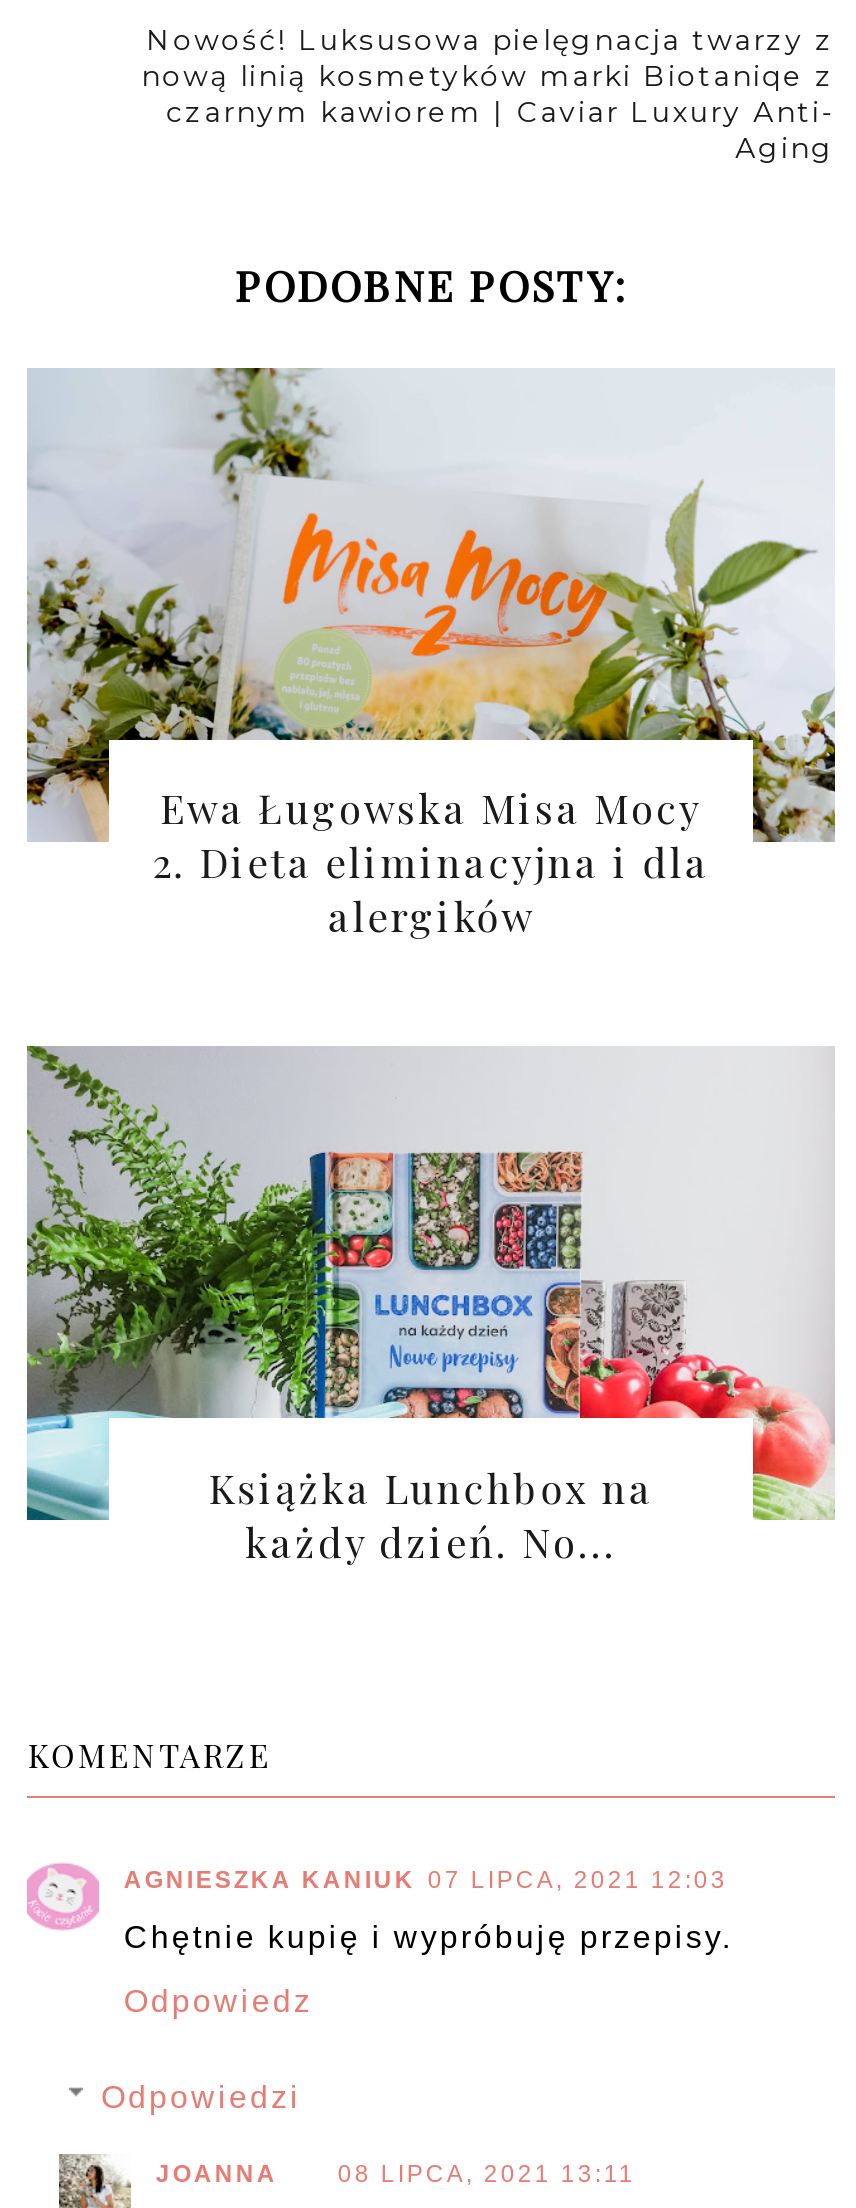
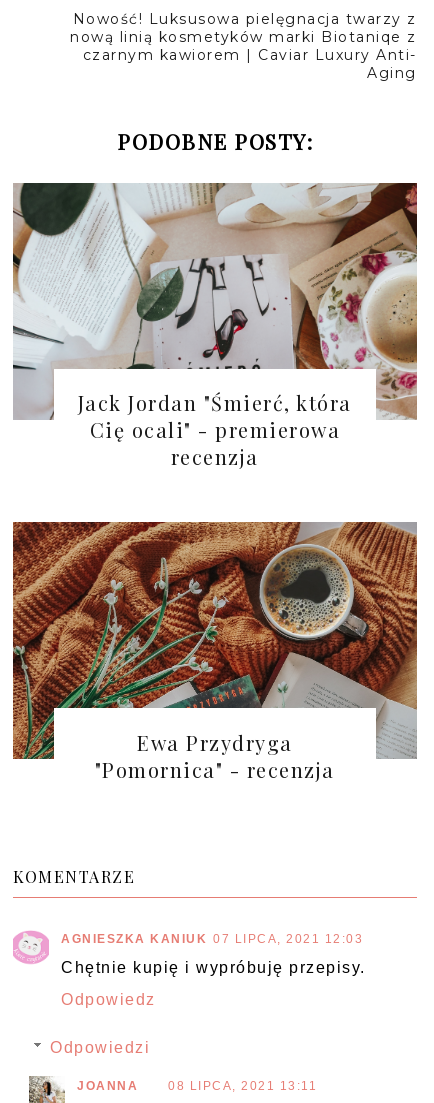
[25,366,837,943] [image] | Ewa Ługowska Misa Mocy | 2. Dieta eliminacyjna i dla | alergików -> [12,182,418,470] [image] | Jack Jordan "Śmierć, która | Cię ocali" - premierowa | recenzja
[25,1046,835,1567] [image] | Książka Lunchbox na | każdy dzień. No... -> [12,521,418,782] [image] | Ewa Przydryga | "Pomornica" - recenzja

